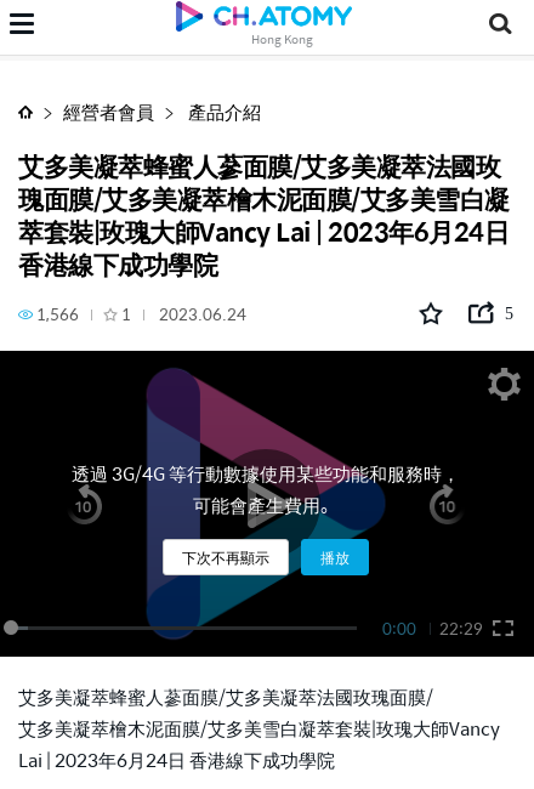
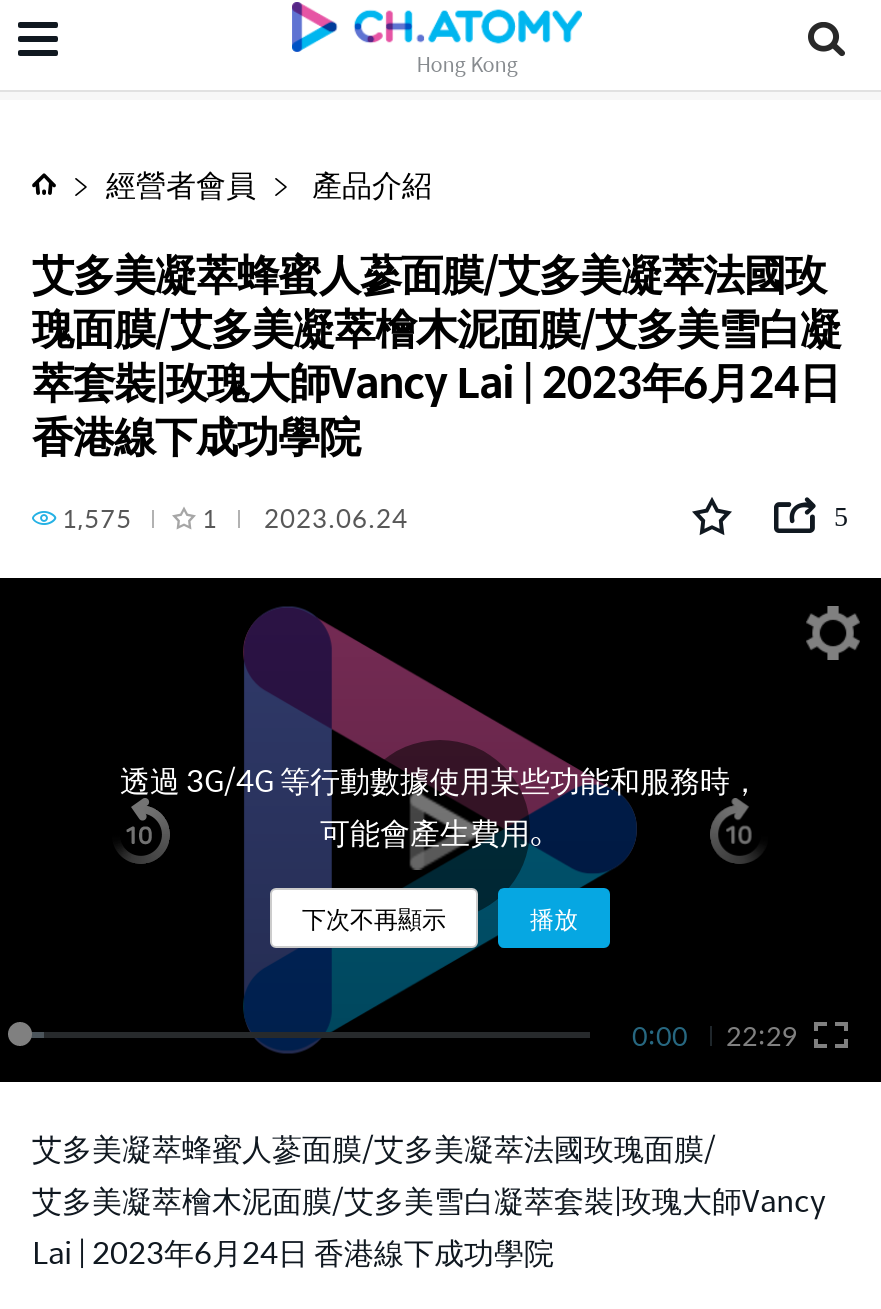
[36,301,246,327] 1,566 1 2023.06.24 -> [62,496,408,538] 1,575 1 2023.06.24

